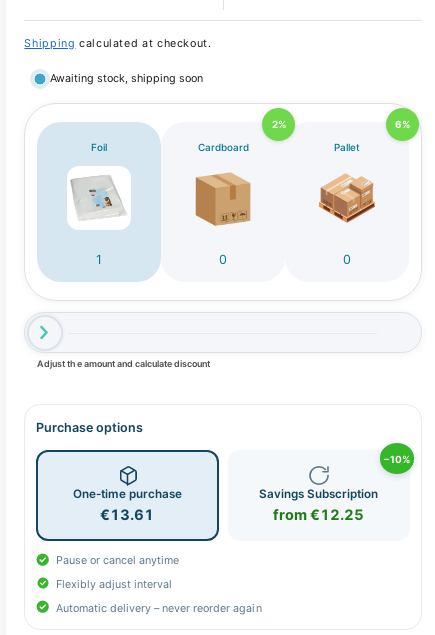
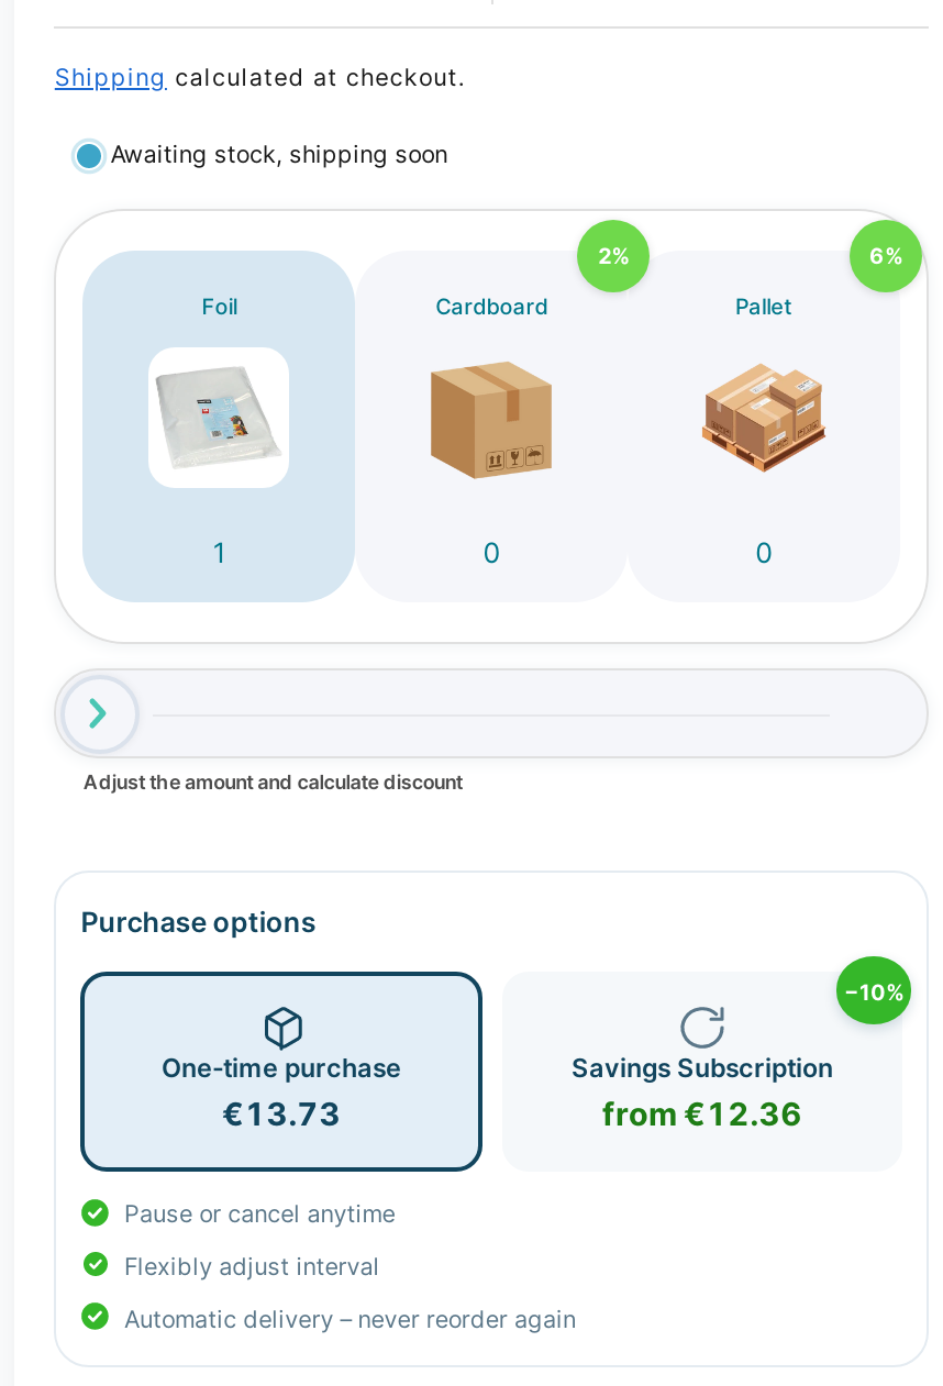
[100,506,154,523] €13.61 -> [222,1095,340,1133] €13.73
[273,506,364,523] from €12.25 -> [602,1095,802,1133] from €12.36

